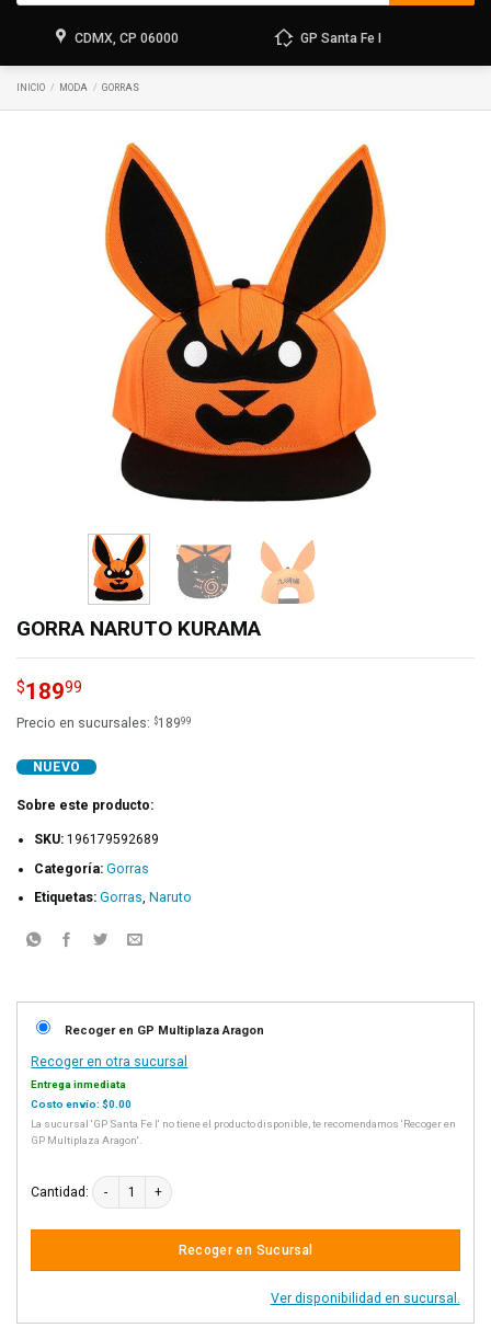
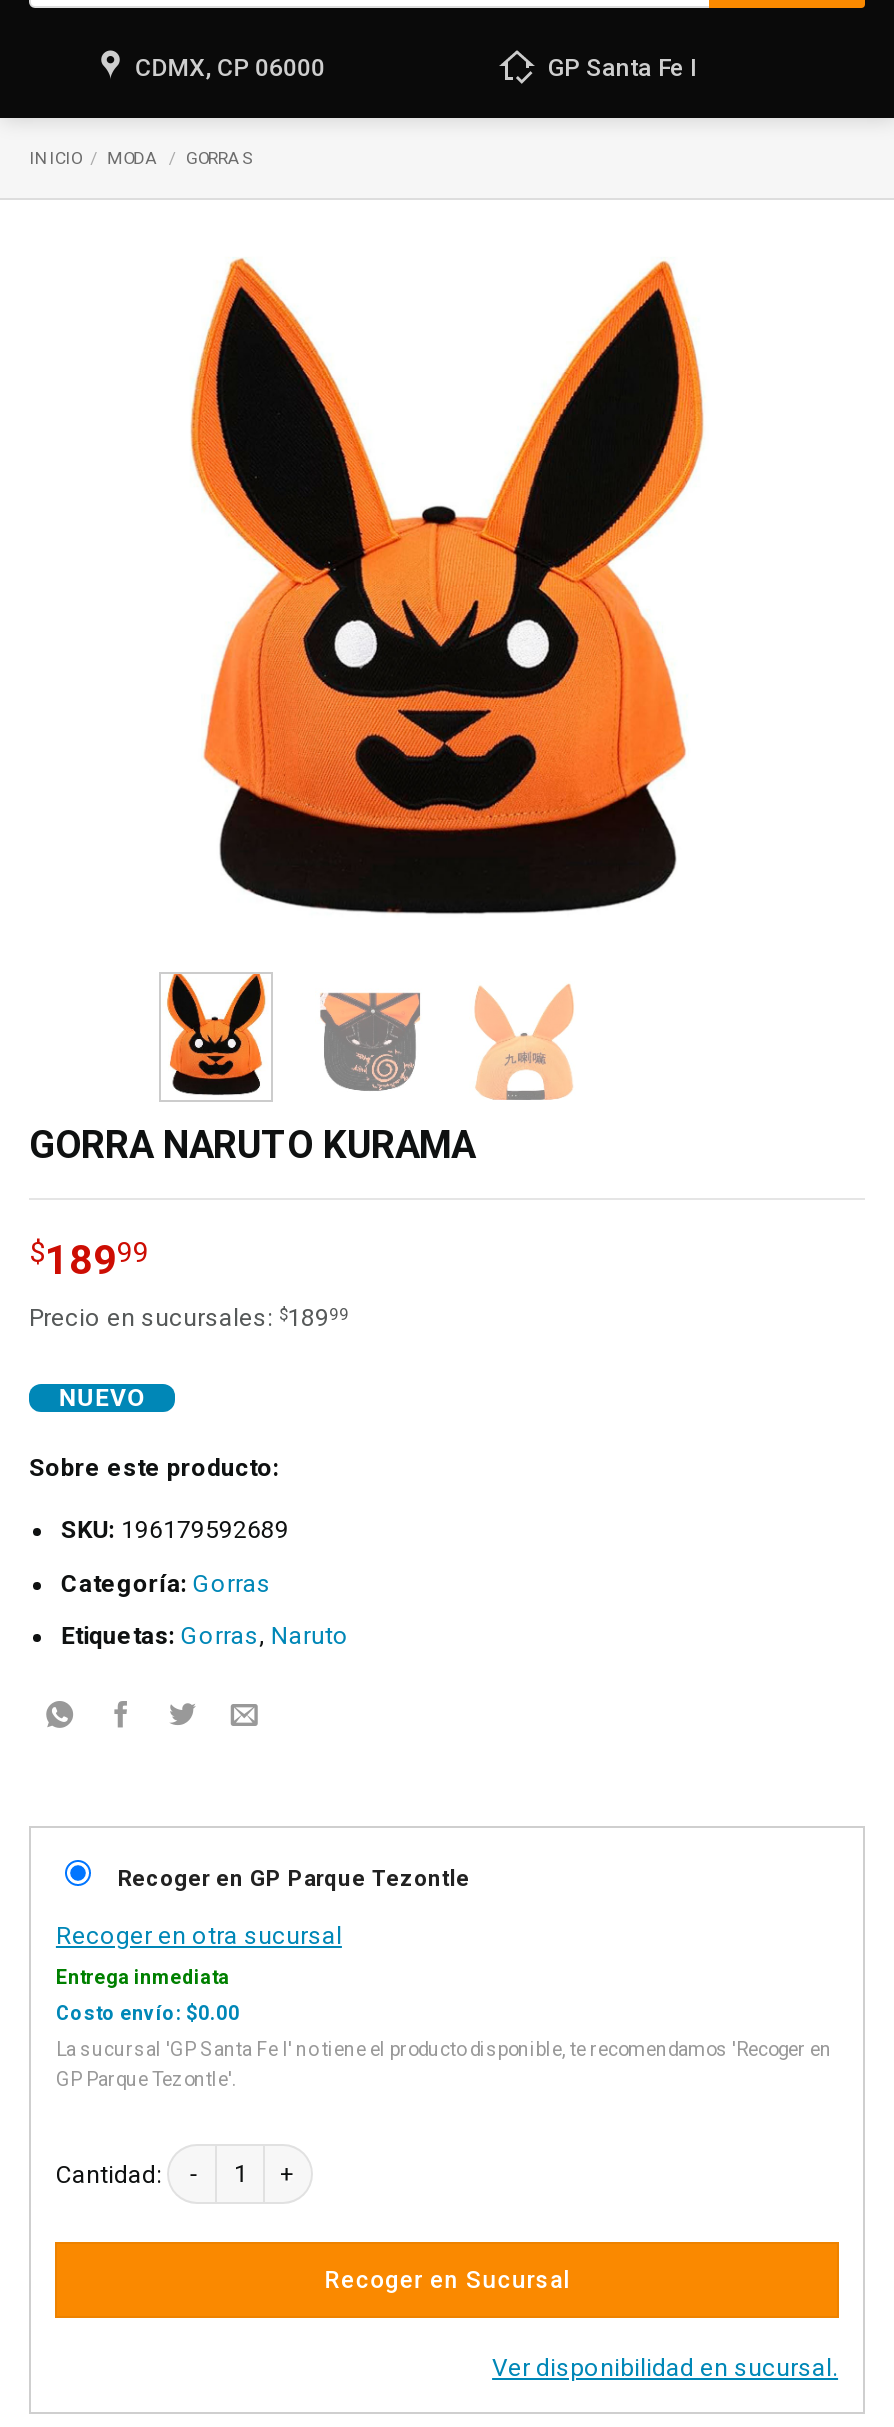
[65,1023,265,1037] Recoger en GP Multiplaza Aragon -> [118,1865,470,1891] Recoger en GP Parque Tezontle
[31,1134,143,1146] GP Multiplaza Aragon'. -> [56,2069,238,2091] GP Parque Tezontle'.

